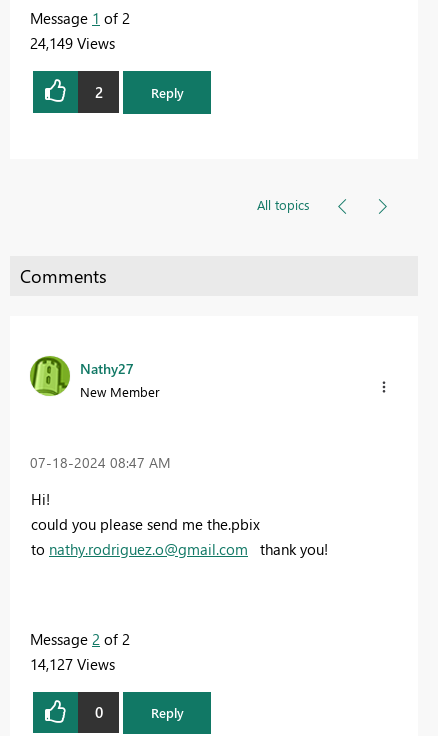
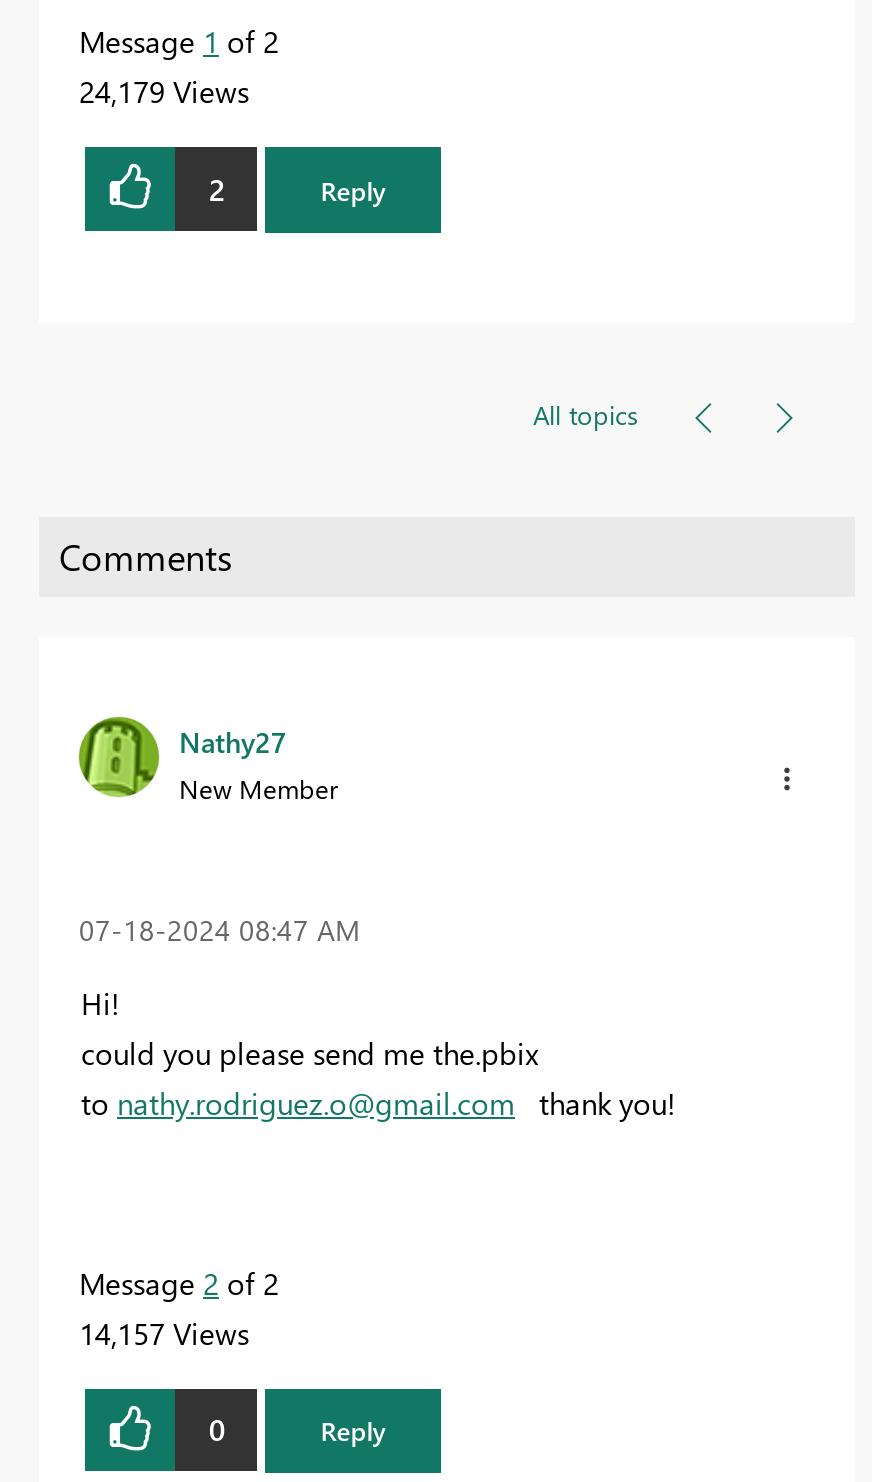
[30,33,115,53] 24,149 Views -> [79,72,249,112] 24,179 Views
[30,654,115,674] 14,127 Views -> [79,1313,249,1353] 14,157 Views

